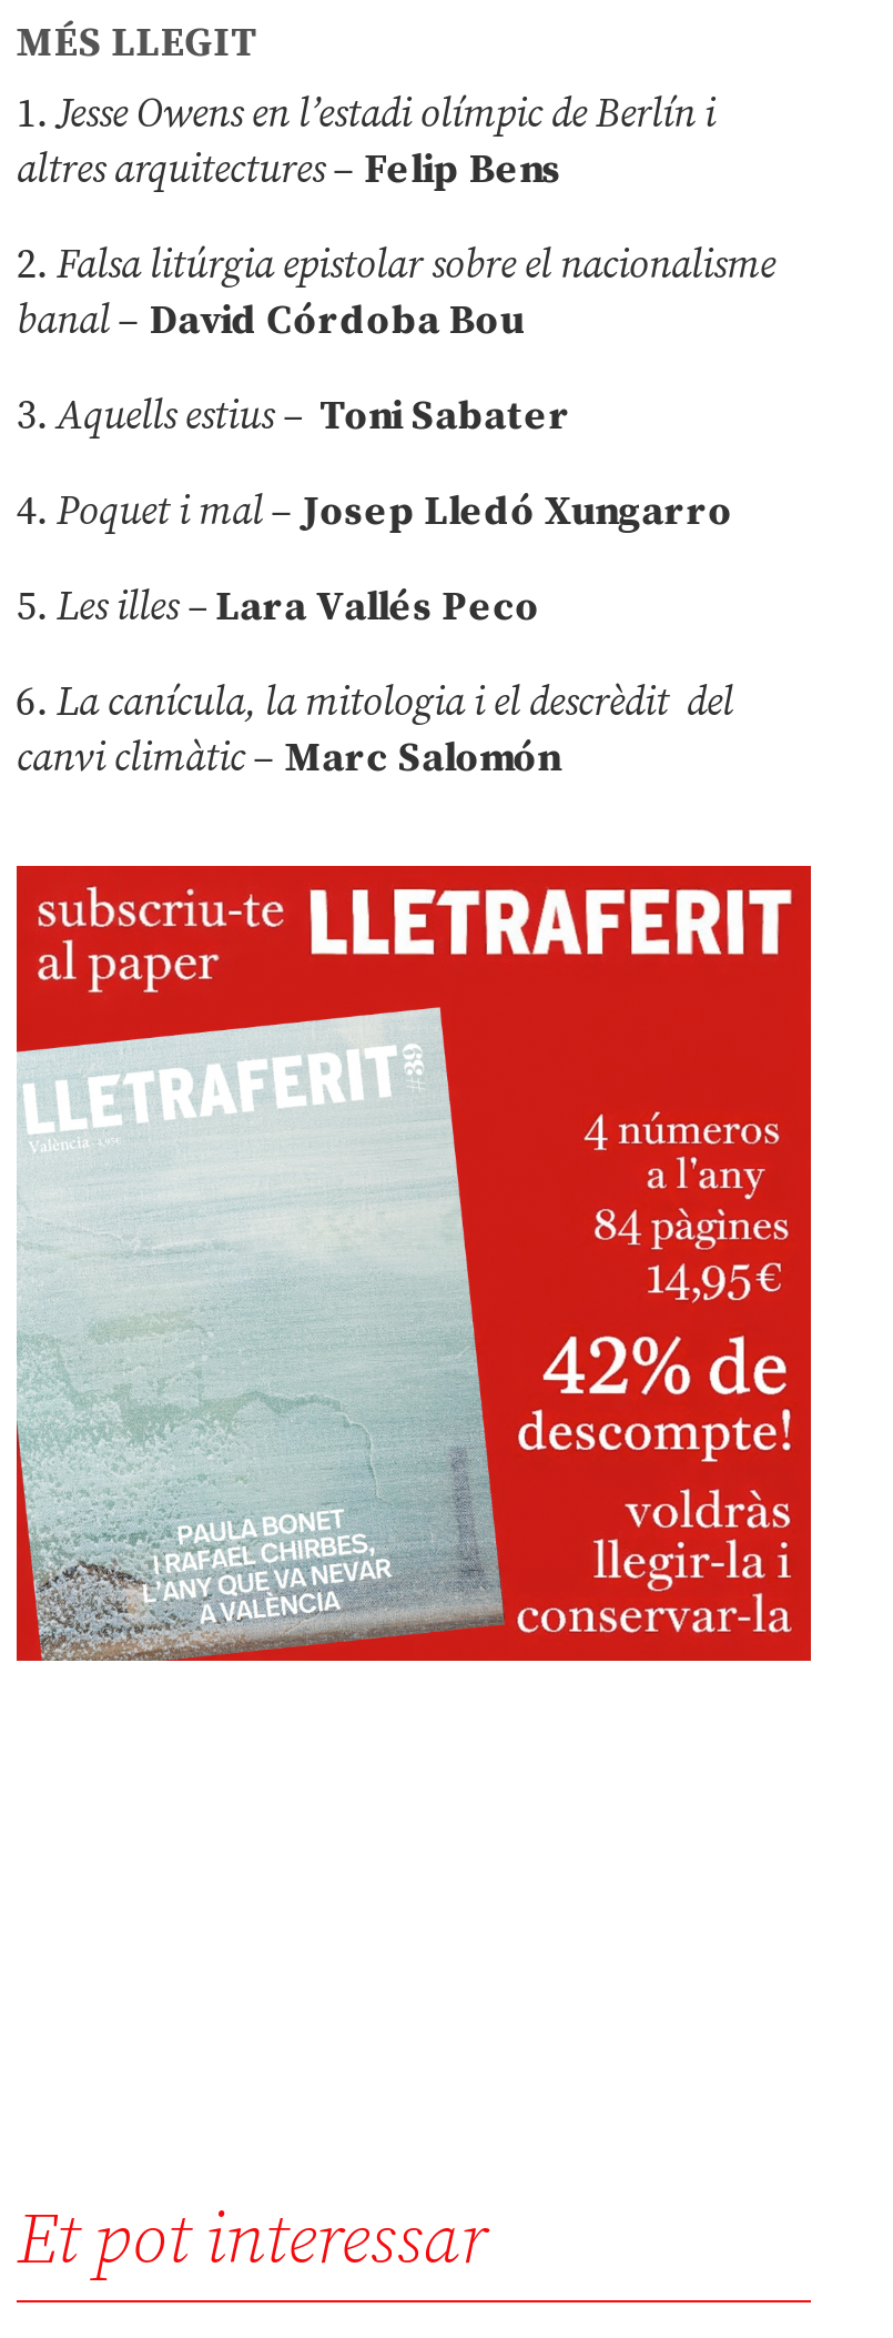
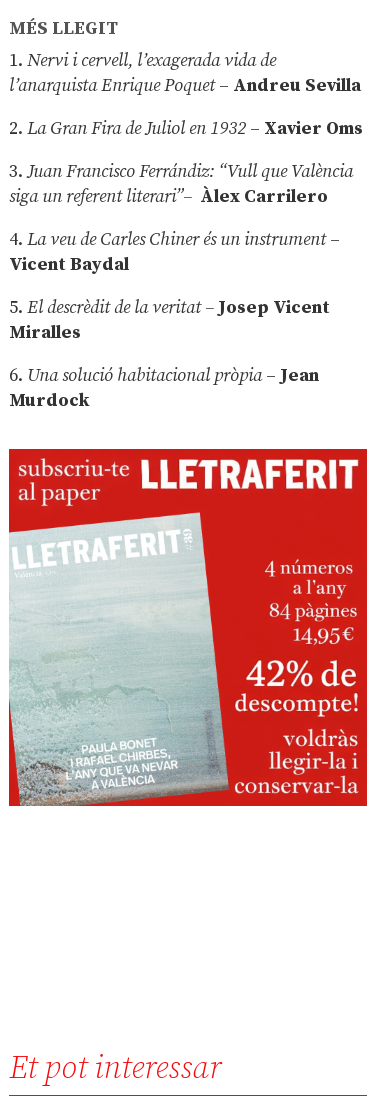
[16,89,715,195] 1. Jesse Owens en l’estadi olímpic de Berlín i | altres arquitectures – Felip Bens -> [9,49,361,97] 1. Nervi i cervell, l’exagerada vida de | l’anarquista Enrique Poquet – Andreu Sevilla
[16,240,775,346] 2. Falsa litúrgia epistolar sobre el nacionalisme | banal – David Córdoba Bou -> [9,117,363,140] 2. La Gran Fira de Juliol en 1932 – Xavier Oms
[16,391,571,442] 3. Aquells estius – Toni Sabater -> [9,160,353,208] 3. Juan Francisco Ferrándiz: “Vull que València | siga un referent literari”– Àlex Carrilero
[16,486,733,537] 4. Poquet i mal – Josep Lledó Xungarro -> [9,228,340,276] 4. La veu de Carles Chiner és un instrument – | Vicent Baydal
[16,582,540,633] 5. Les illes – Lara Vallés Peco -> [9,296,330,344] 5. El descrèdit de la veritat – Josep Vicent | Miralles
[16,677,733,784] 6. La canícula, la mitologia i el descrèdit del | canvi climàtic– Marc Salomón -> [9,364,319,412] 6. Una solució habitacional pròpia – Jean | Murdock

